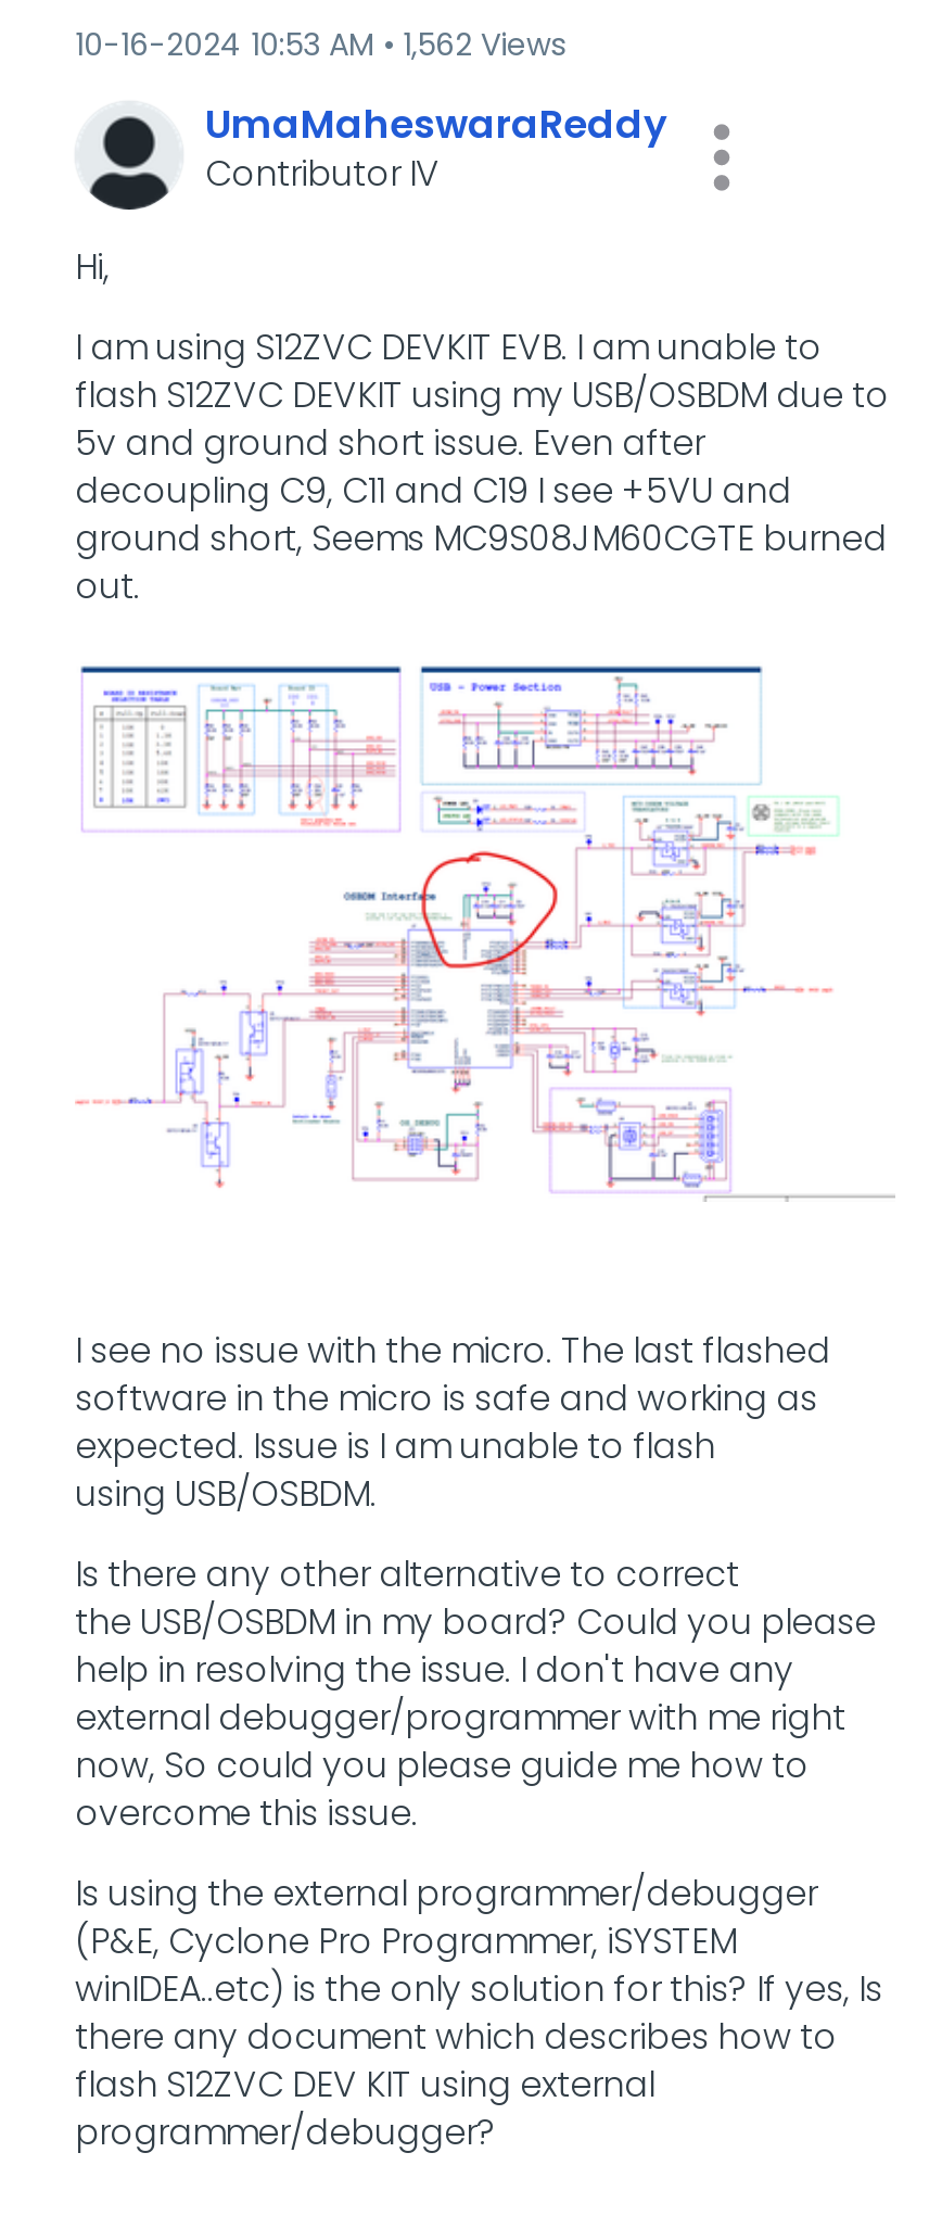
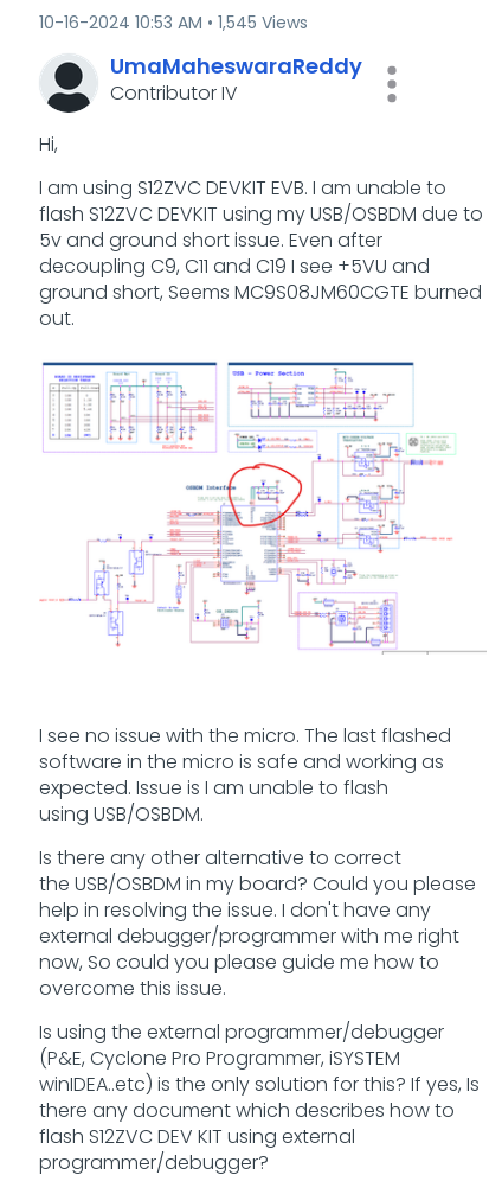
[75,23,565,66] 10-16-2024 10:53 AM 1,562 Views -> [39,11,308,34] 10-16-2024 10:53 AM 1,545 Views

